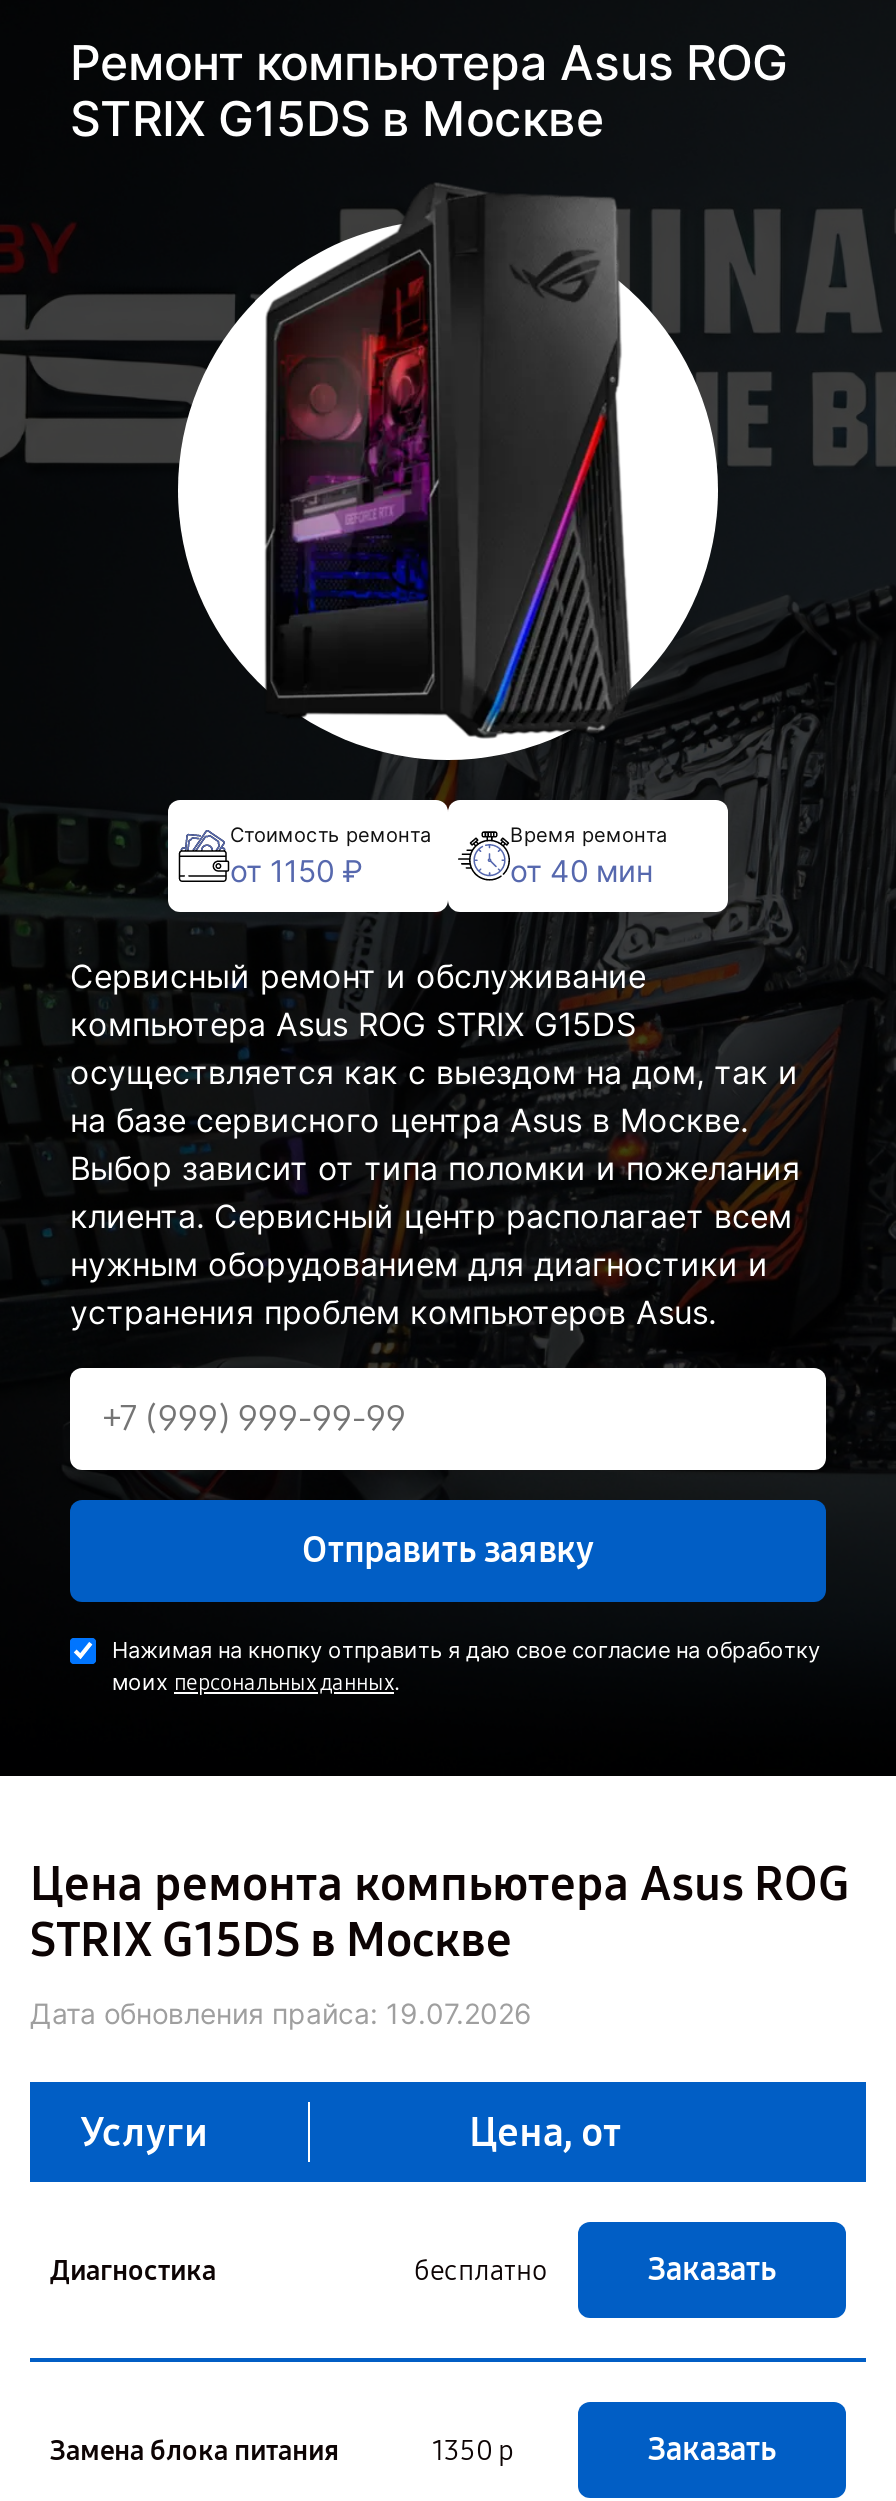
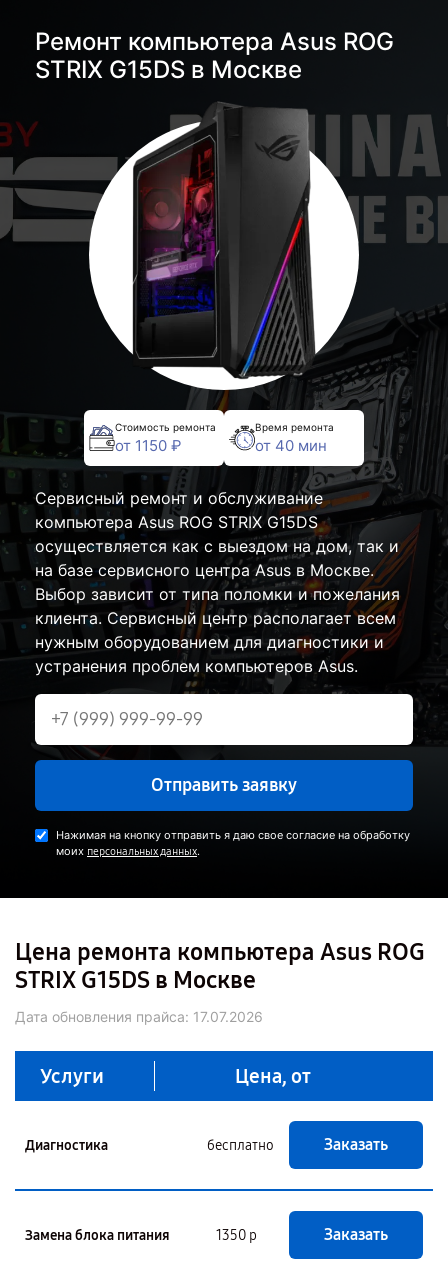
[30,1996,532,2030] Дата обновления прайса: 19.07.2026 -> [15,1008,263,1025] Дата обновления прайса: 17.07.2026

